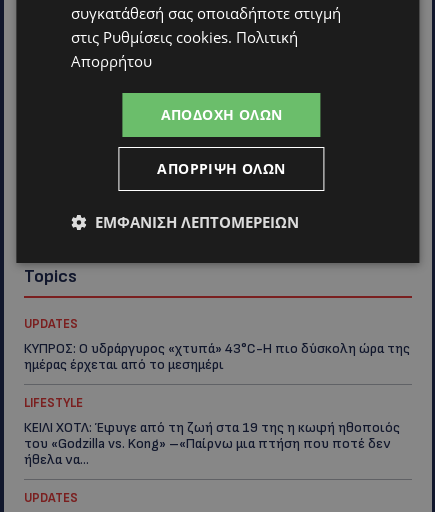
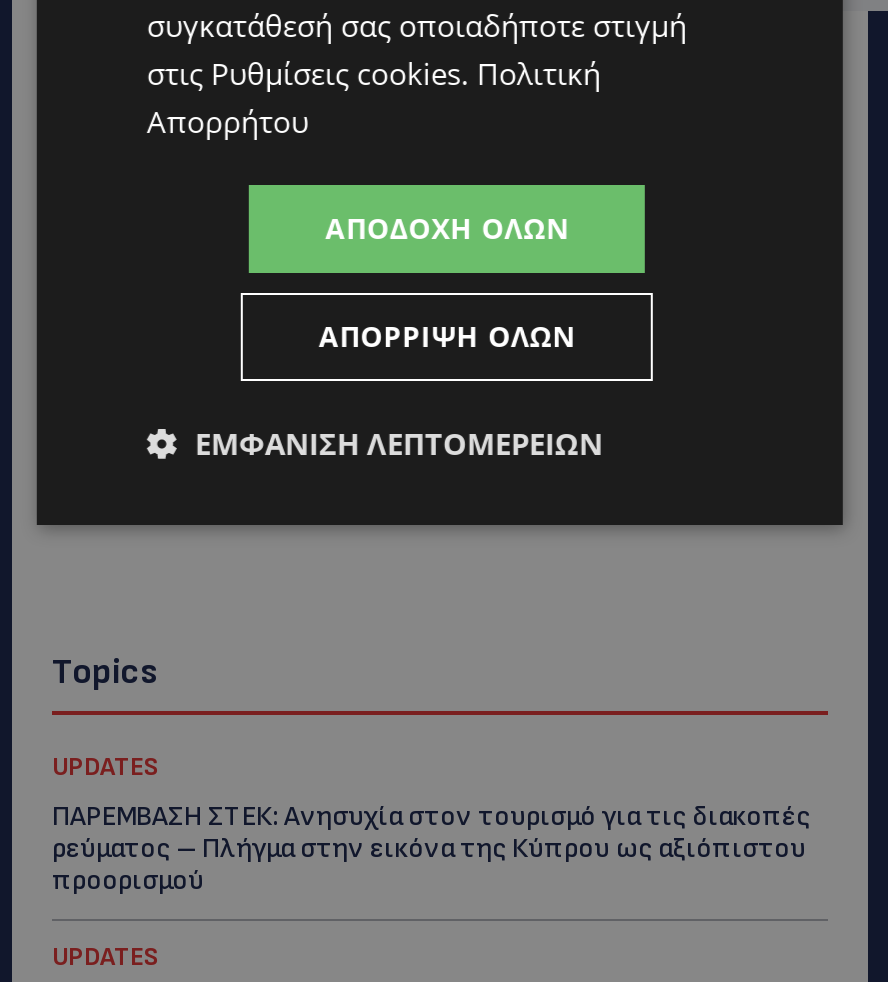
moved [24,266,78,332] -> [52,651,160,783]: Topics | UPDATES
[24,340,410,468] ΚΥΠΡΟΣ: Ο υδράργυρος «χτυπά» 43°C-Η πιο δύσκολη ώρα της | ημέρας έρχεται από το μεσημέρι | LIFESTYLE | ΚΕΙΛΙ ΧΟΤΛ: Έφυγε από τη ζωή στα 19 της η κωφή ηθοποιός | του «Godzilla vs. Kong» –«Παίρνω μια πτήση που ποτέ δεν | ήθελα να... -> [52,799,810,897] ΠΑΡΕΜΒΑΣΗ ΣΤΕΚ: Ανησυχία στον τουρισμό για τις διακοπές | ρεύματος – Πλήγμα στην εικόνα της Κύπρου ως αξιόπιστου | προορισμού

